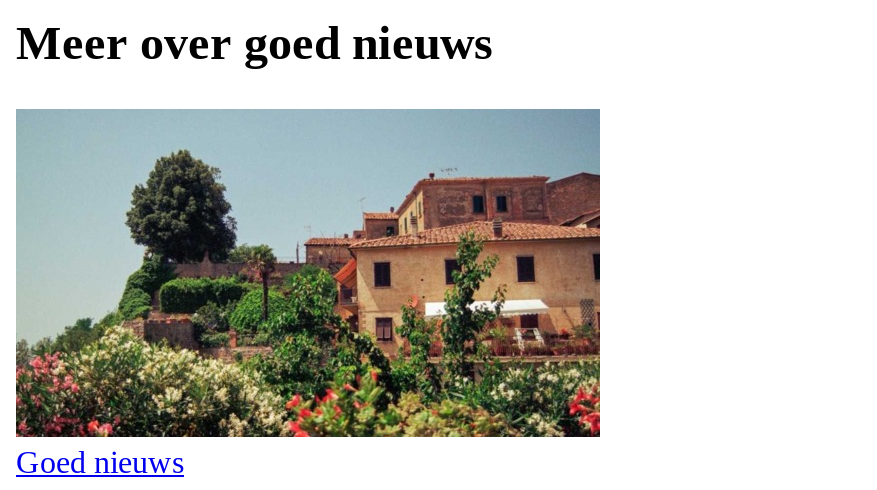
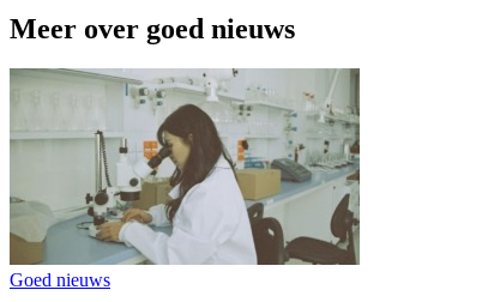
[16,109,602,439] [image] -> [10,68,361,266] [image]

